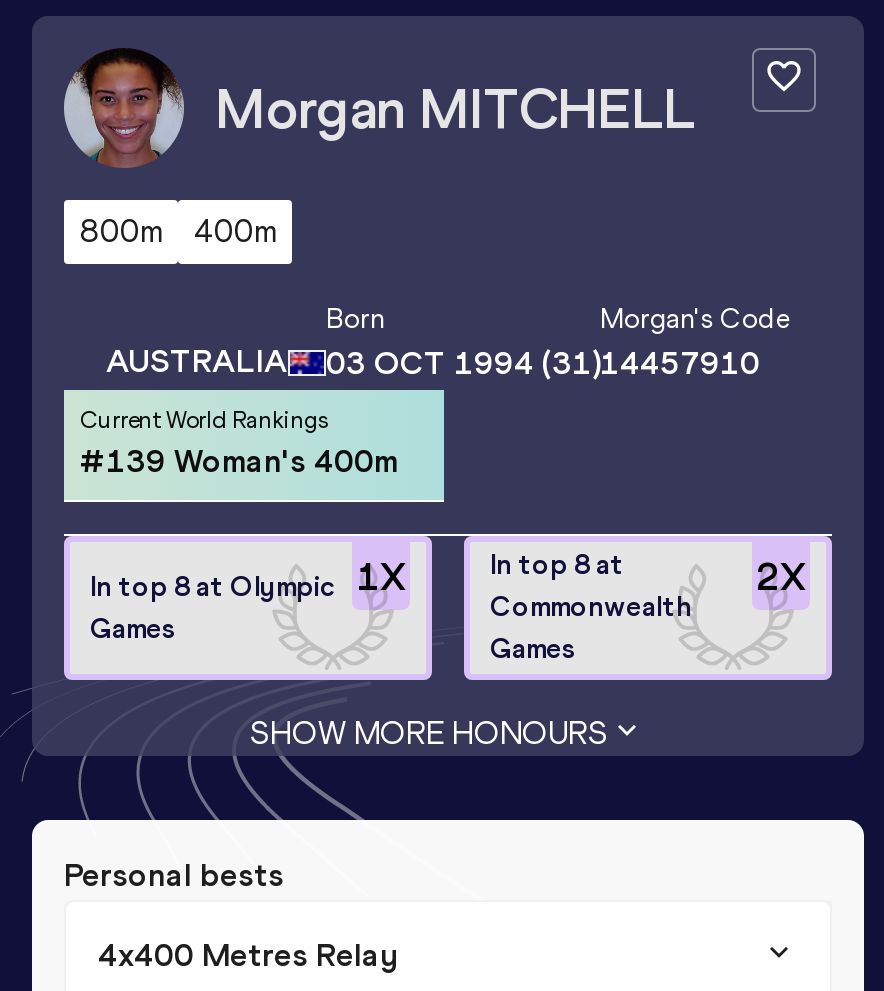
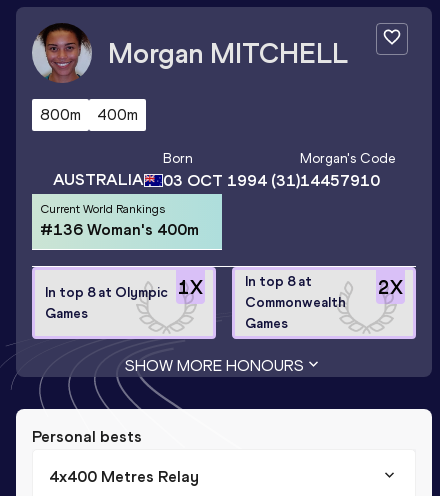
[80,442,398,480] #139 Woman's 400m -> [40,220,199,239] #136 Woman's 400m

